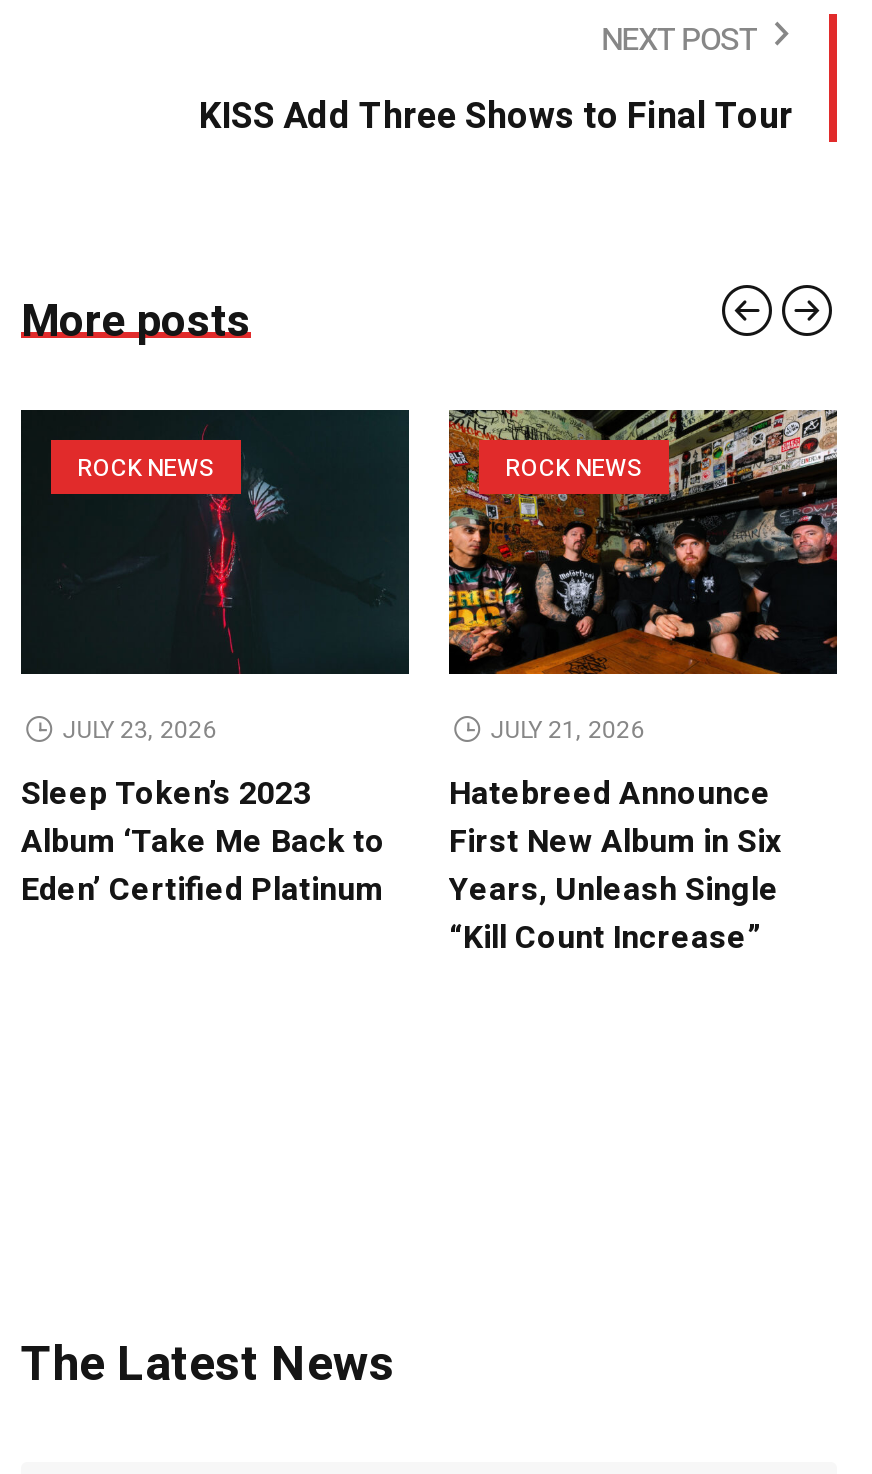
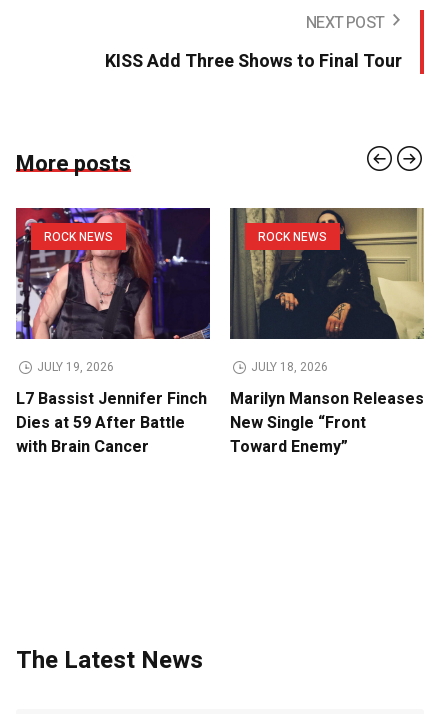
[19,408,405,747] [image] | JULY 23, 2026 -> [15,207,211,376] [image] | JULY 19, 2026
[447,408,839,747] [image] | JULY 21, 2026 -> [229,207,425,376] [image] | JULY 18, 2026
[21,769,385,913] Sleep Token’s 2023 | Album ‘Take Me Back to | Eden’ Certified Platinum -> [16,387,207,459] L7 Bassist Jennifer Finch | Dies at 59 After Battle | with Brain Cancer
[449,769,781,961] Hatebreed Announce | First New Album in Six | Years, Unleash Single | “Kill Count Increase” -> [230,387,424,459] Marilyn Manson Releases | New Single “Front | Toward Enemy”

